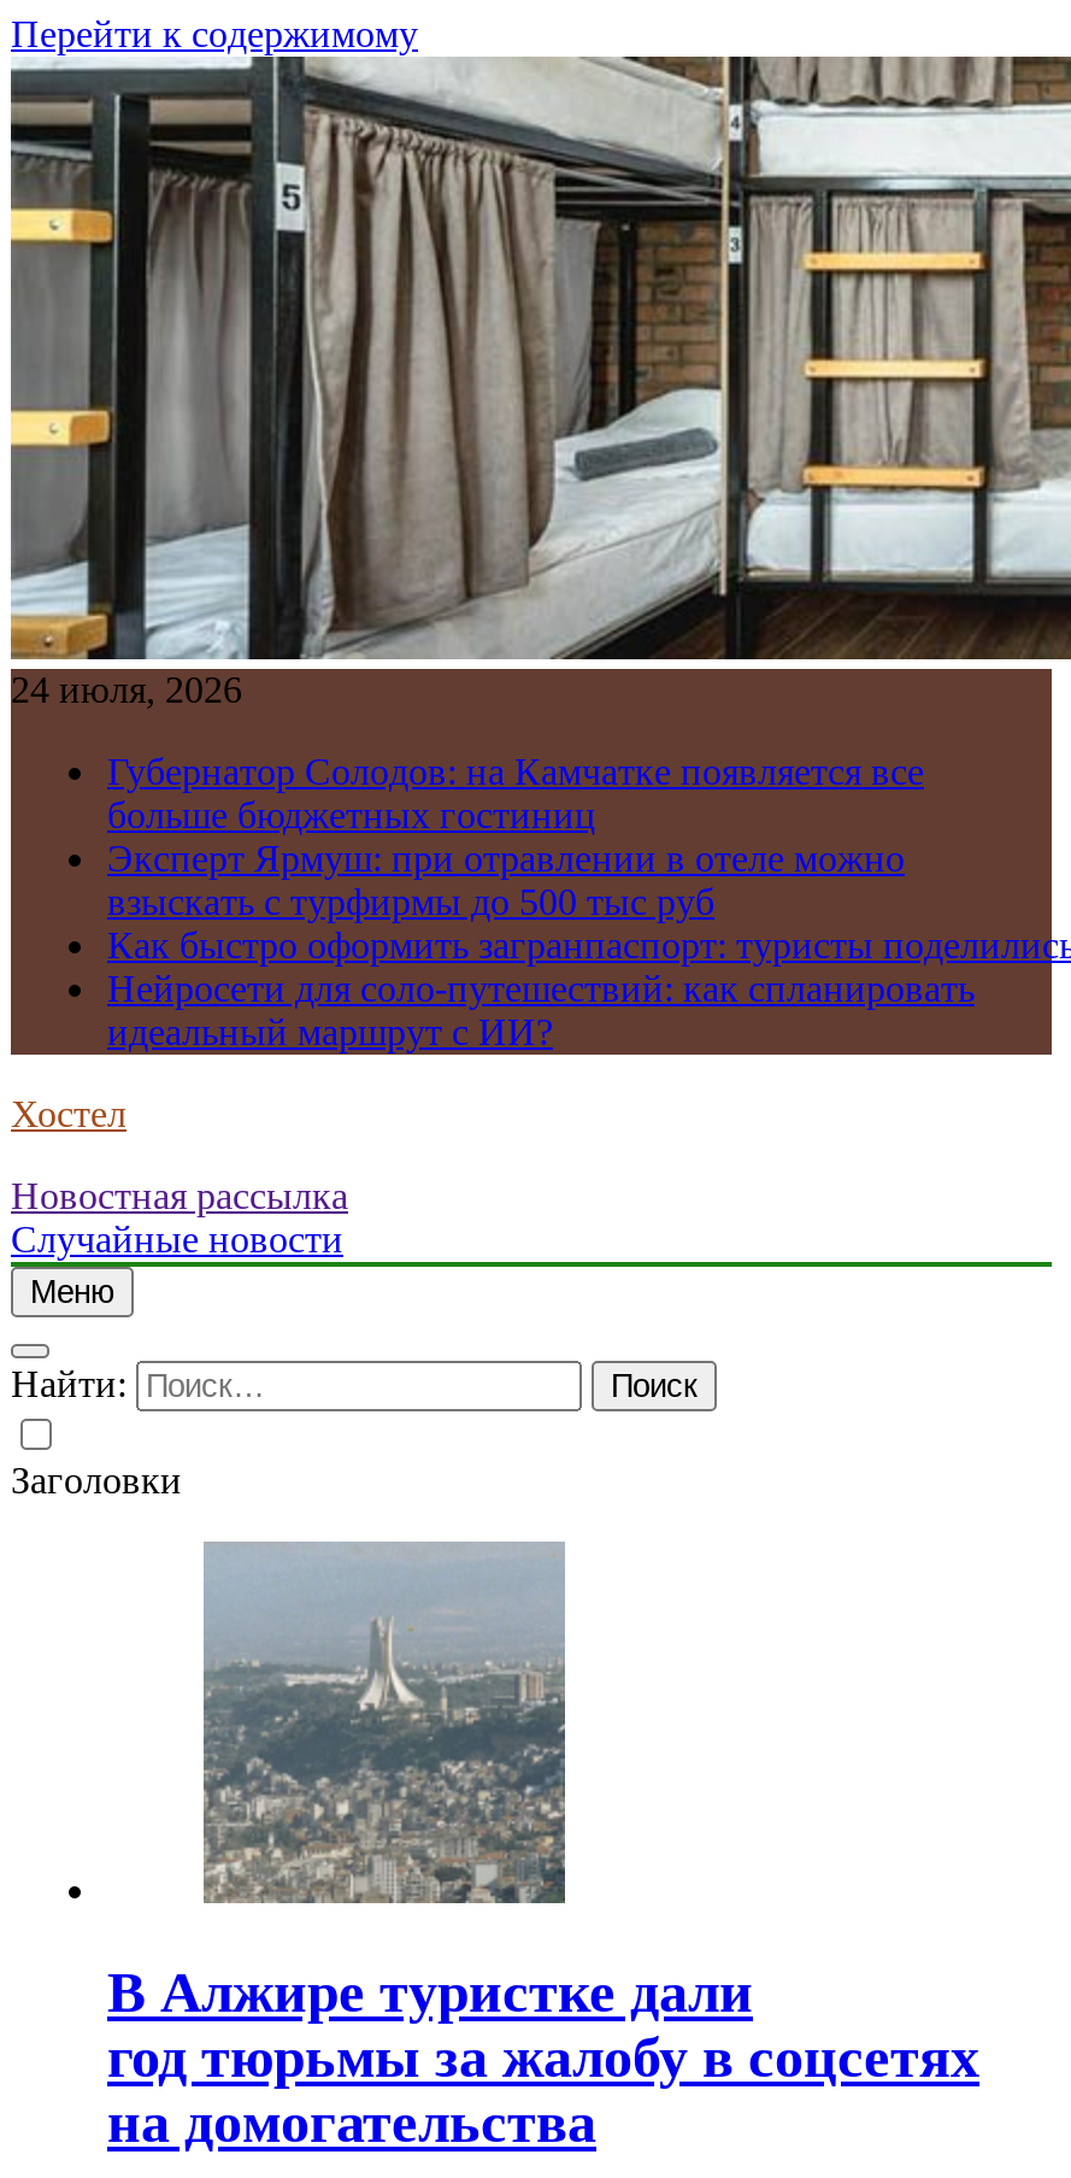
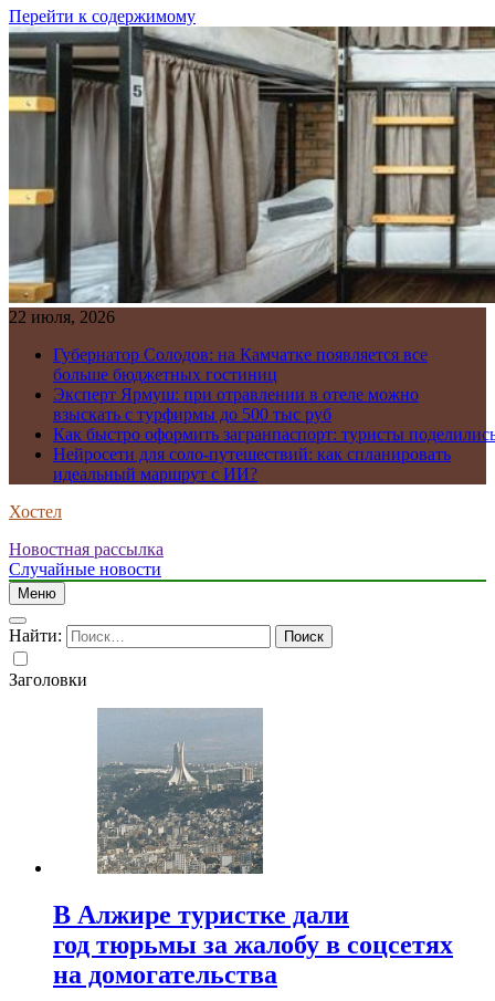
[11,669,242,710] 24 июля, 2026 -> [9,307,115,326] 22 июля, 2026

